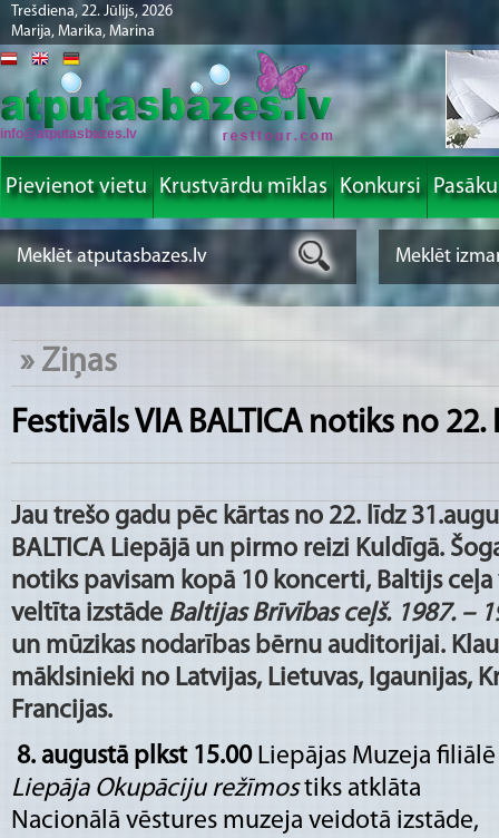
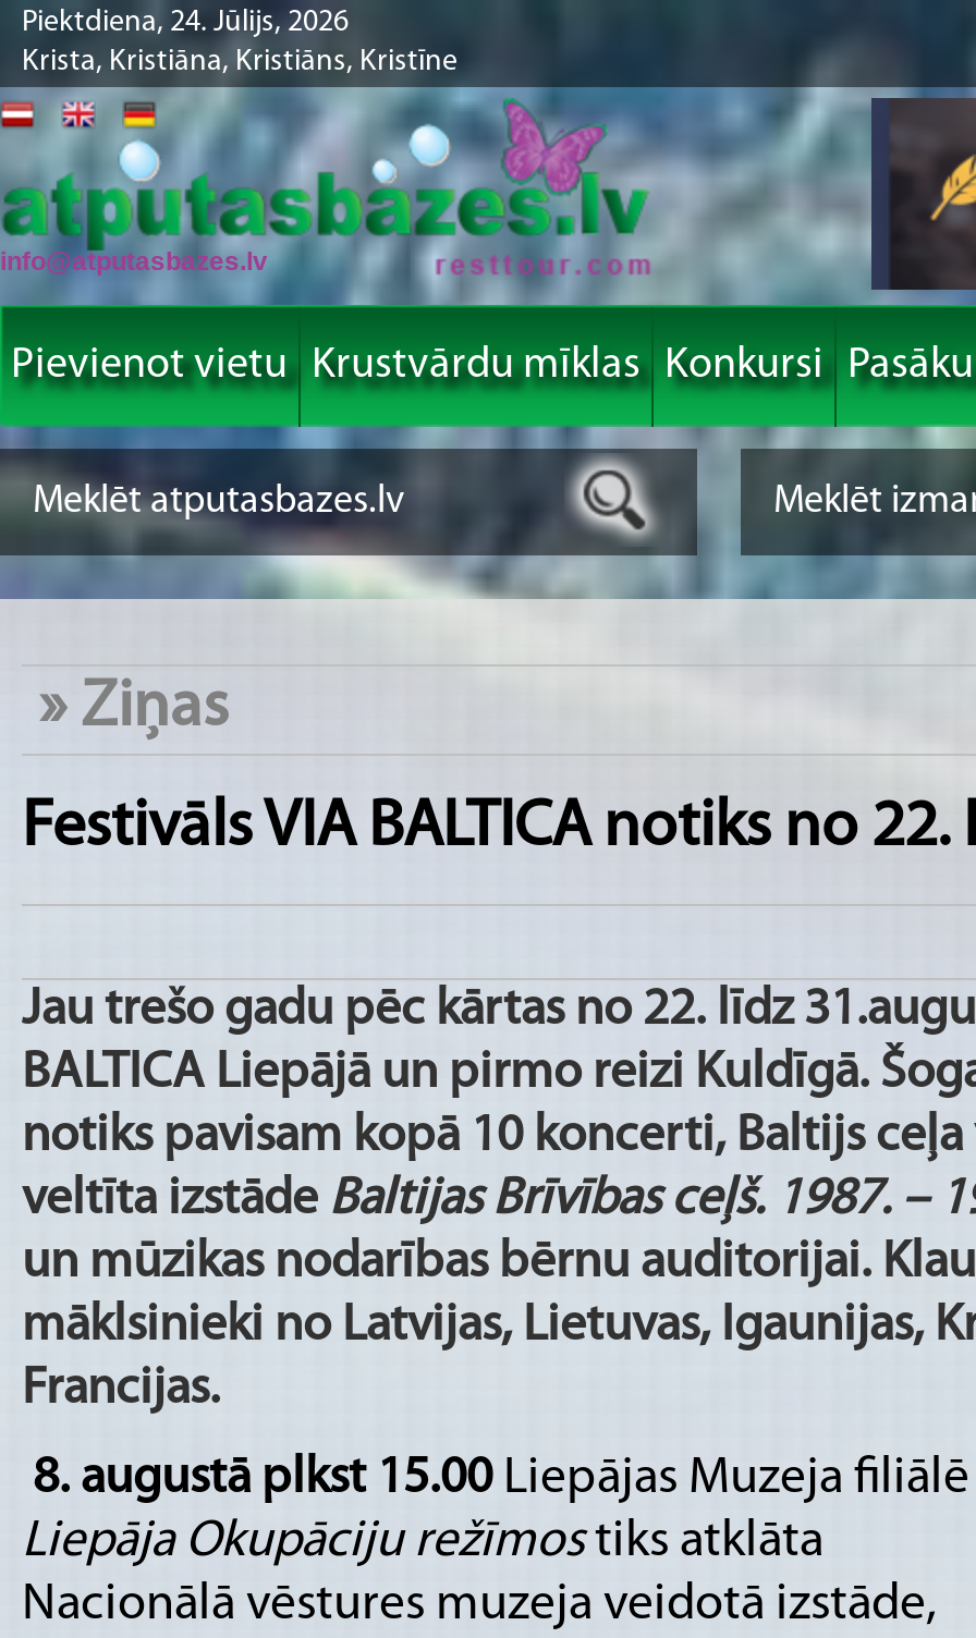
[11,3,173,40] Trešdiena, 22. Jūlijs, 2026 | Marija, Marika, Marina -> [22,7,457,78] Piektdiena, 24. Jūlijs, 2026 | Krista, Kristiāna, Kristiāns, Kristīne
[444,49,496,149] [image] -> [869,96,969,292] [image]

